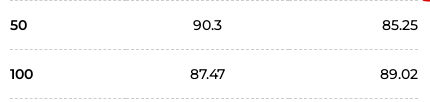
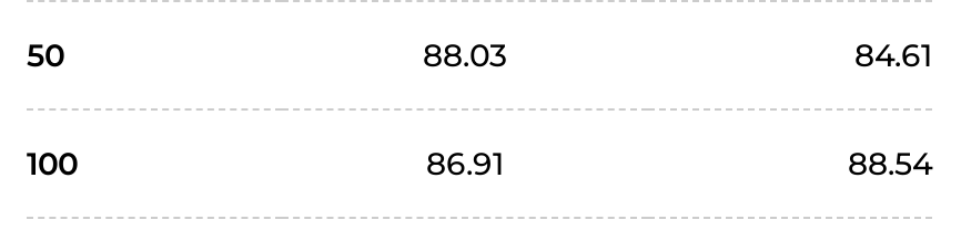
[193,16,222,34] 90.3 -> [423,35,507,75] 88.03
[382,16,418,34] 85.25 -> [854,35,932,75] 84.61
[190,65,225,83] 87.47 -> [426,143,504,183] 86.91
[380,65,418,83] 89.02 -> [848,143,932,183] 88.54

